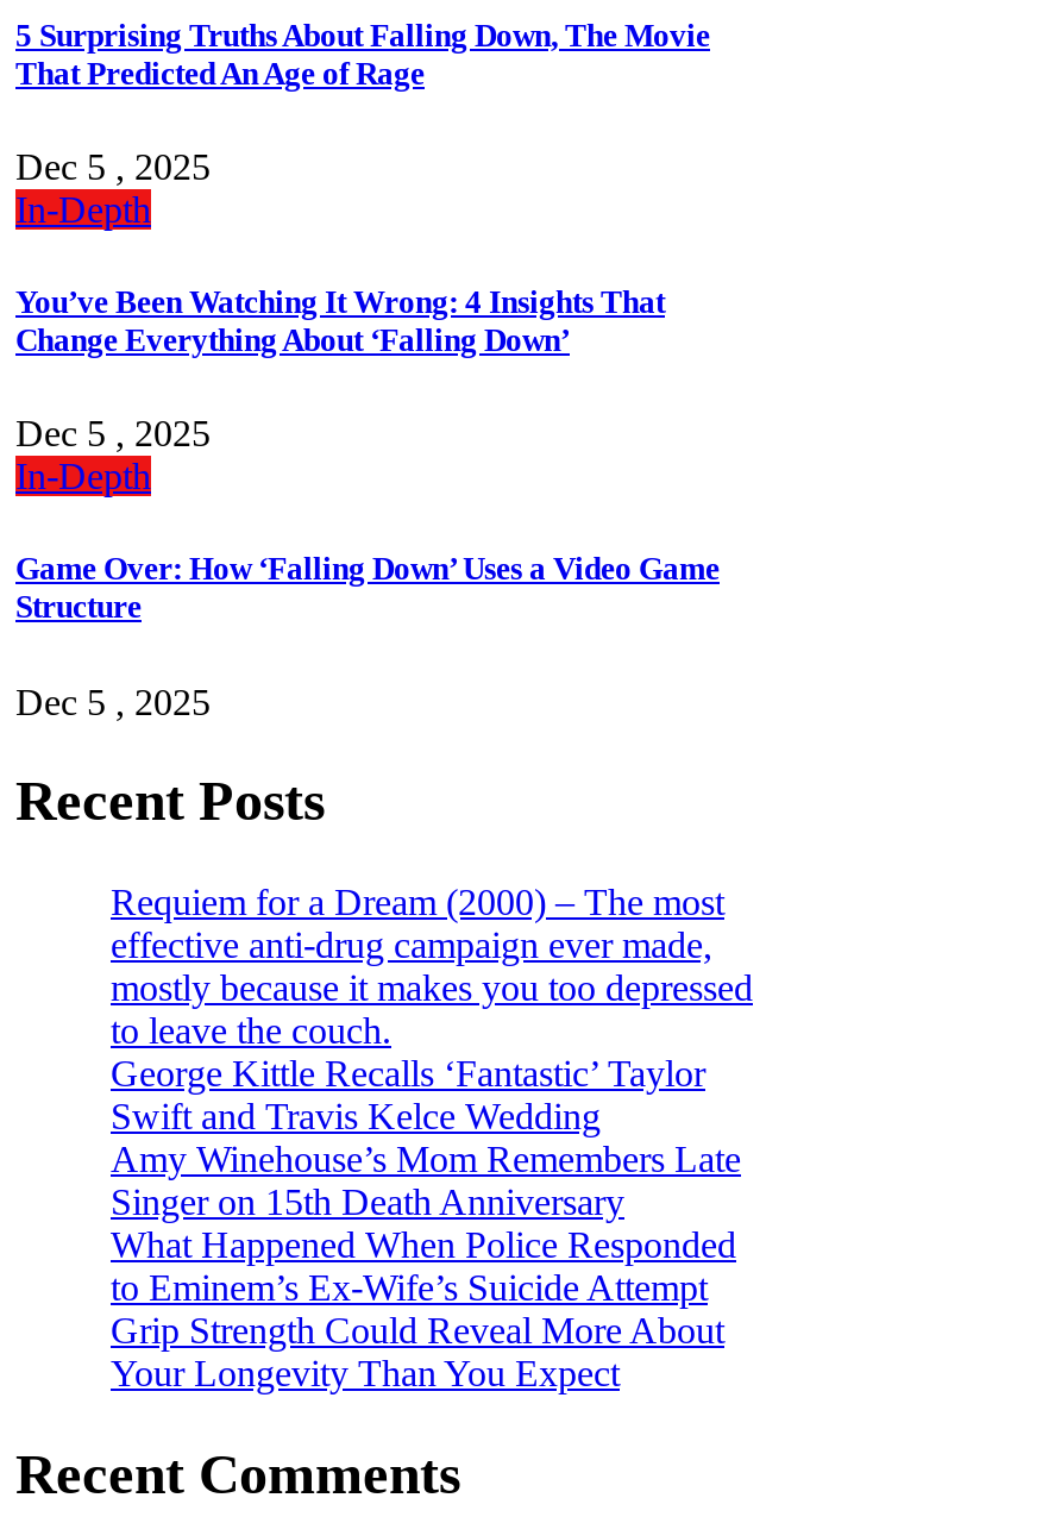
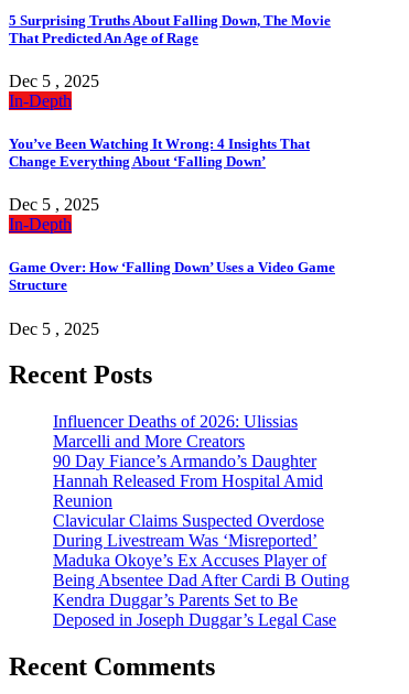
[111,883,753,1394] Requiem for a Dream (2000) – The most | effective anti-drug campaign ever made, | mostly because it makes you too depressed | to leave the couch. | George Kittle Recalls ‘Fantastic’ Taylor | Swift and Travis Kelce Wedding | Amy Winehouse’s Mom Remembers Late | Singer on 15th Death Anniversary | What Happened When Police Responded | to Eminem’s Ex-Wife’s Suicide Attempt | Grip Strength Could Reveal More About | Your Longevity Than You Expect -> [53,412,349,629] Influencer Deaths of 2026: Ulissias | Marcelli and More Creators | 90 Day Fiance’s Armando’s Daughter | Hannah Released From Hospital Amid | Reunion | Clavicular Claims Suspected Overdose | During Livestream Was ‘Misreported’ | Maduka Okoye’s Ex Accuses Player of | Being Absentee Dad After Cardi B Outing | Kendra Duggar’s Parents Set to Be | Deposed in Joseph Duggar’s Legal Case

